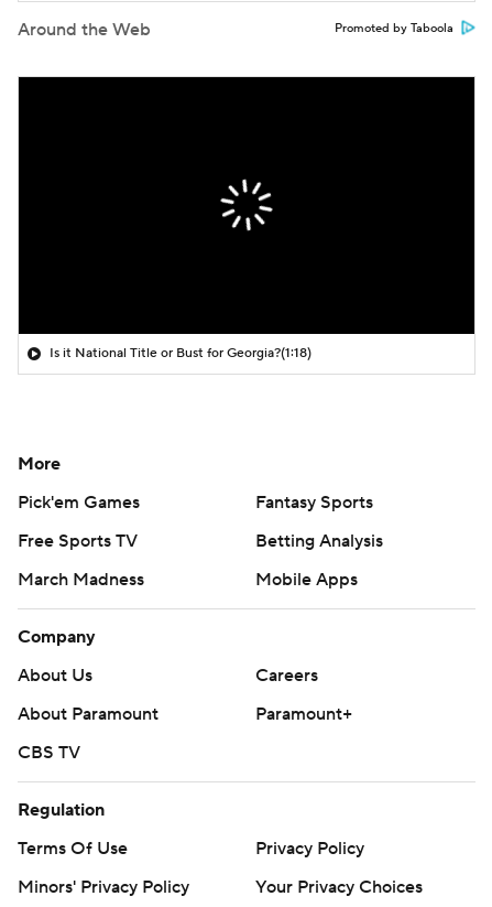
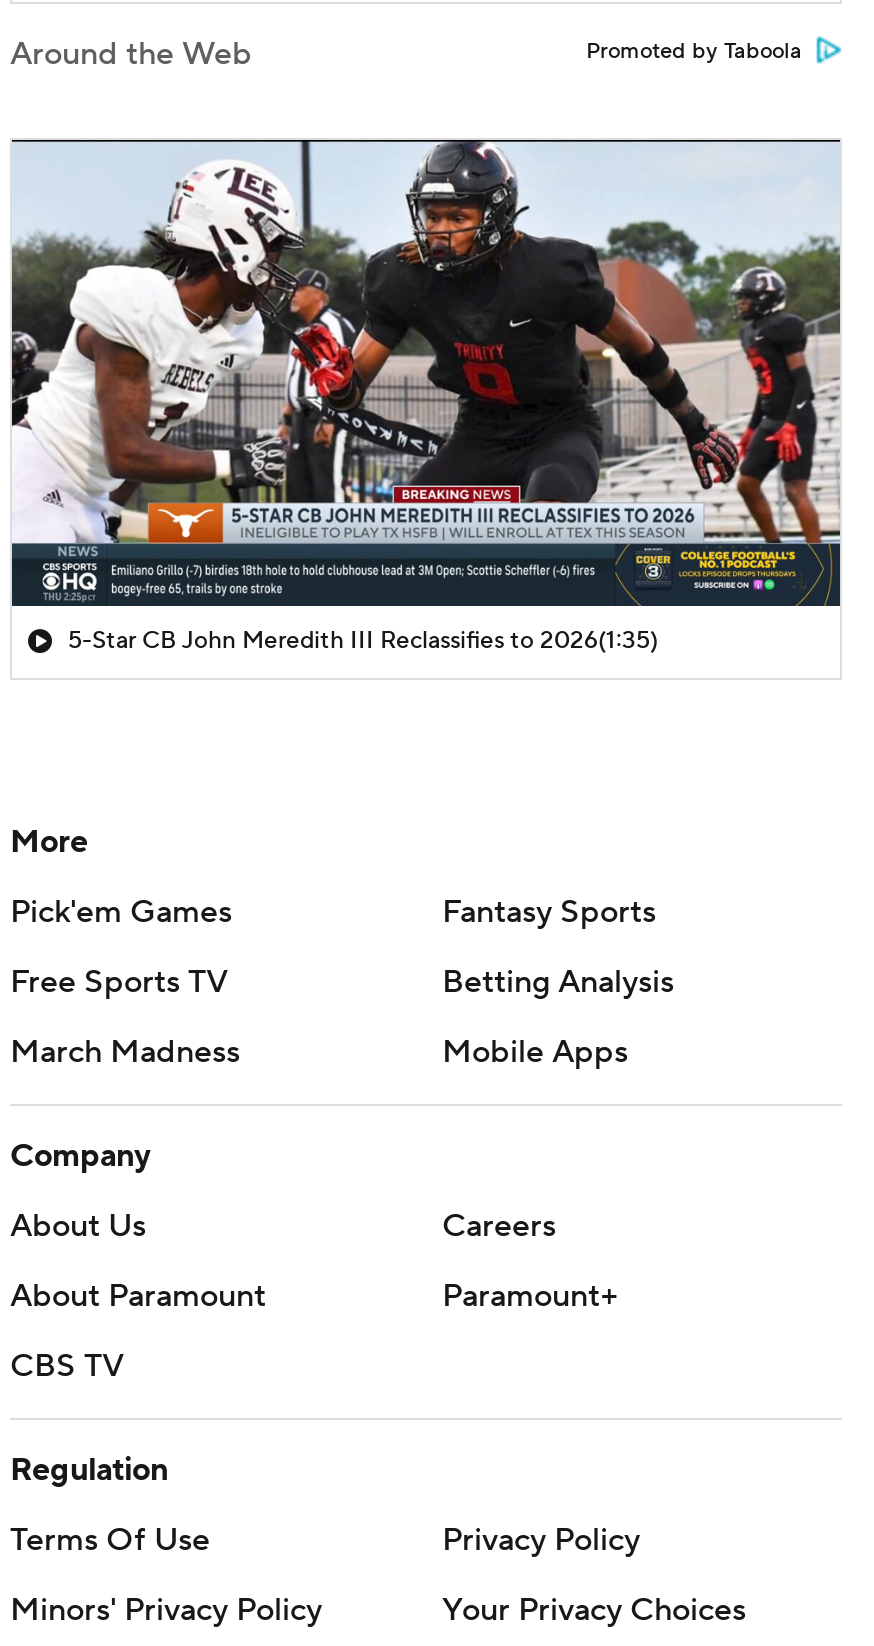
none -> [10,140,842,606] [image]
[50,345,311,361] Is it National Title or Bust for Georgia?(1:18) -> [68,626,658,656] 5-Star CB John Meredith III Reclassifies to 2026(1:35)

